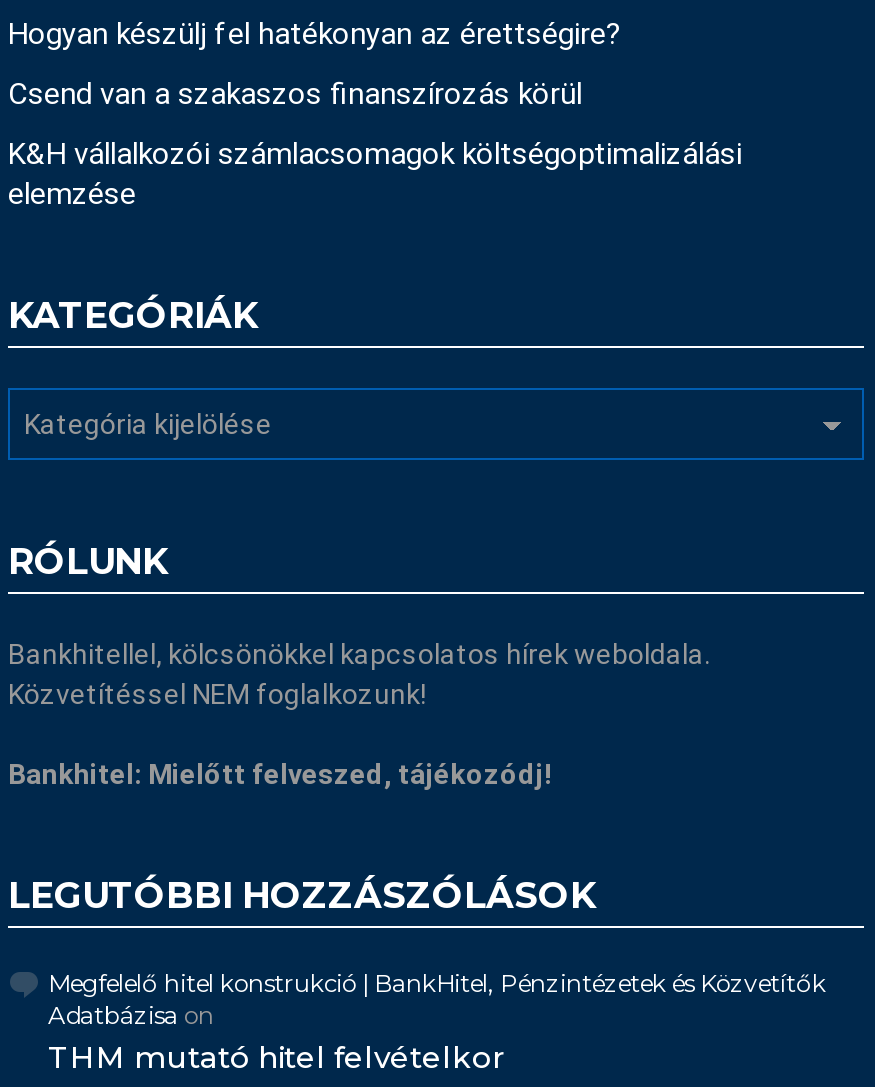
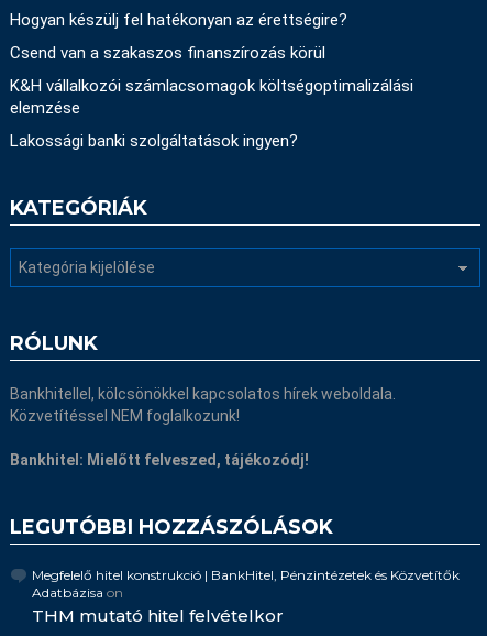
none -> [10,131,298,151] Lakossági banki szolgáltatások ingyen?

